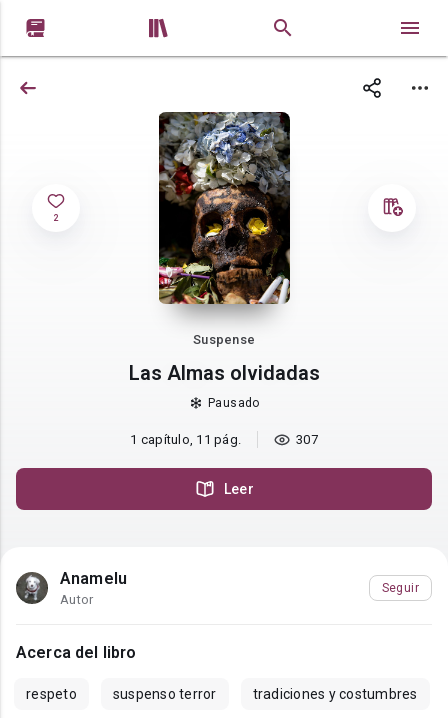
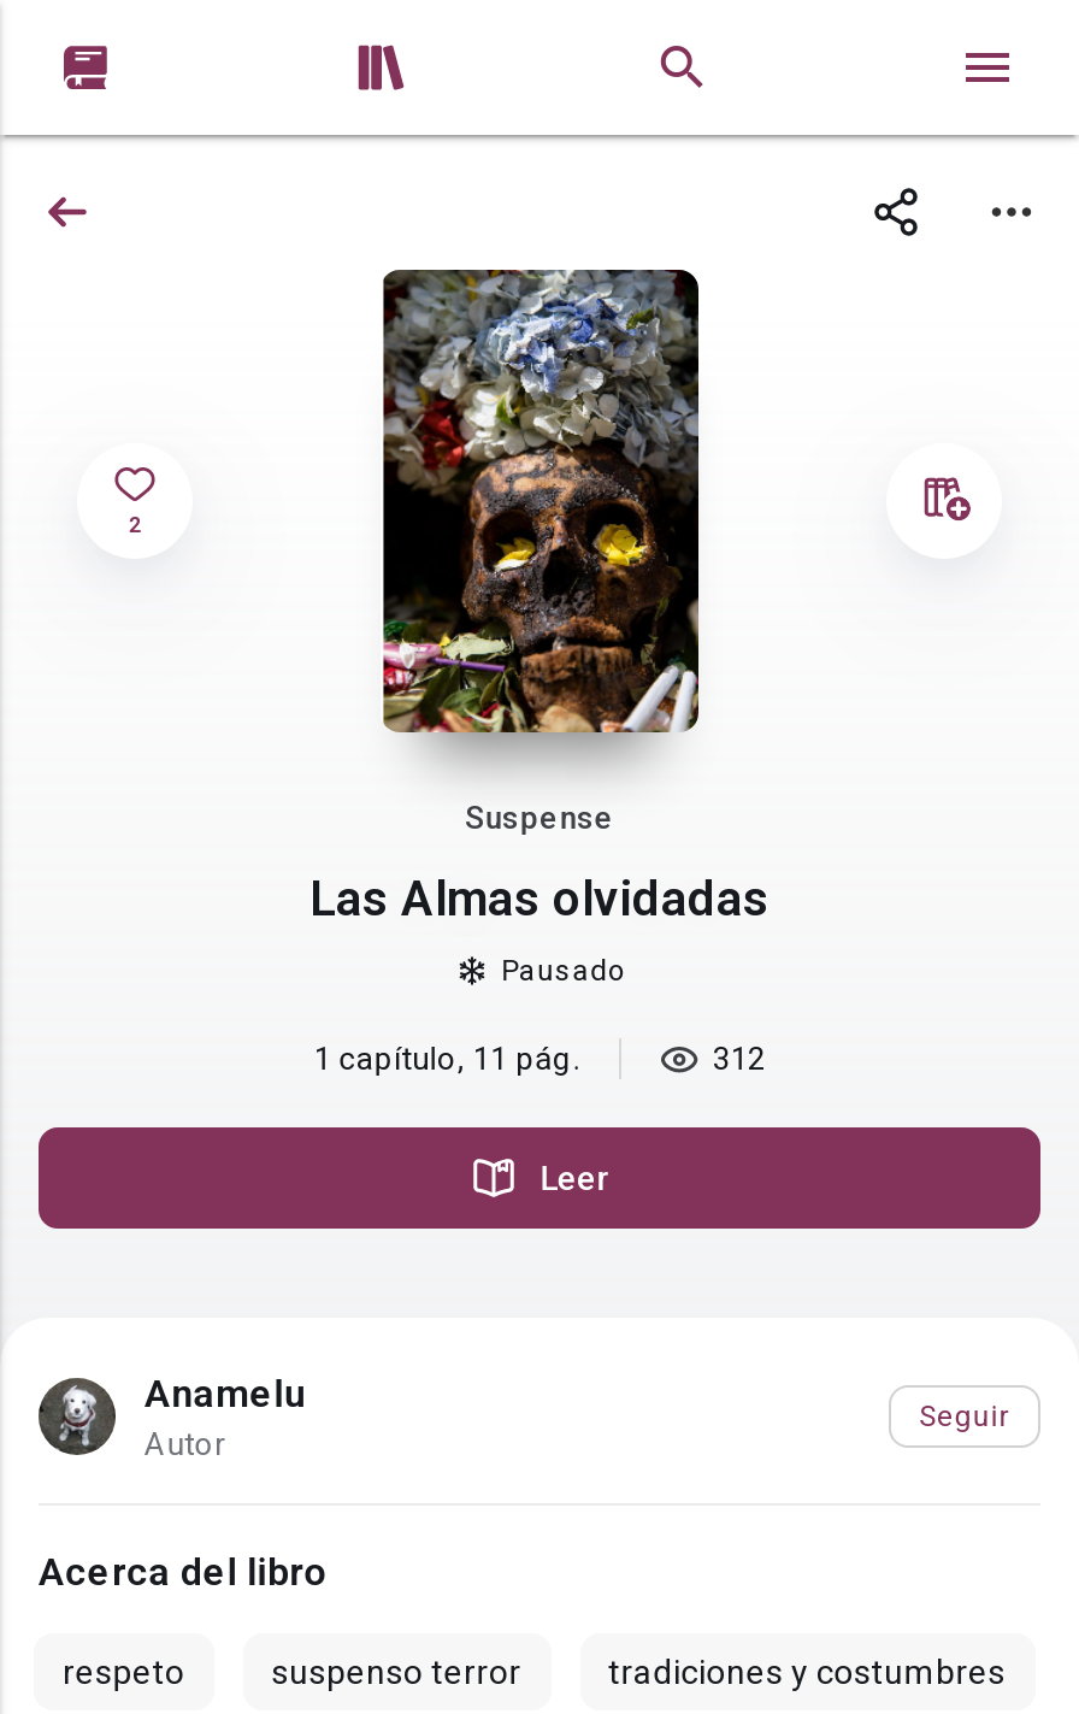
[296,432,318,447] 307 -> [713,1041,765,1077] 312

